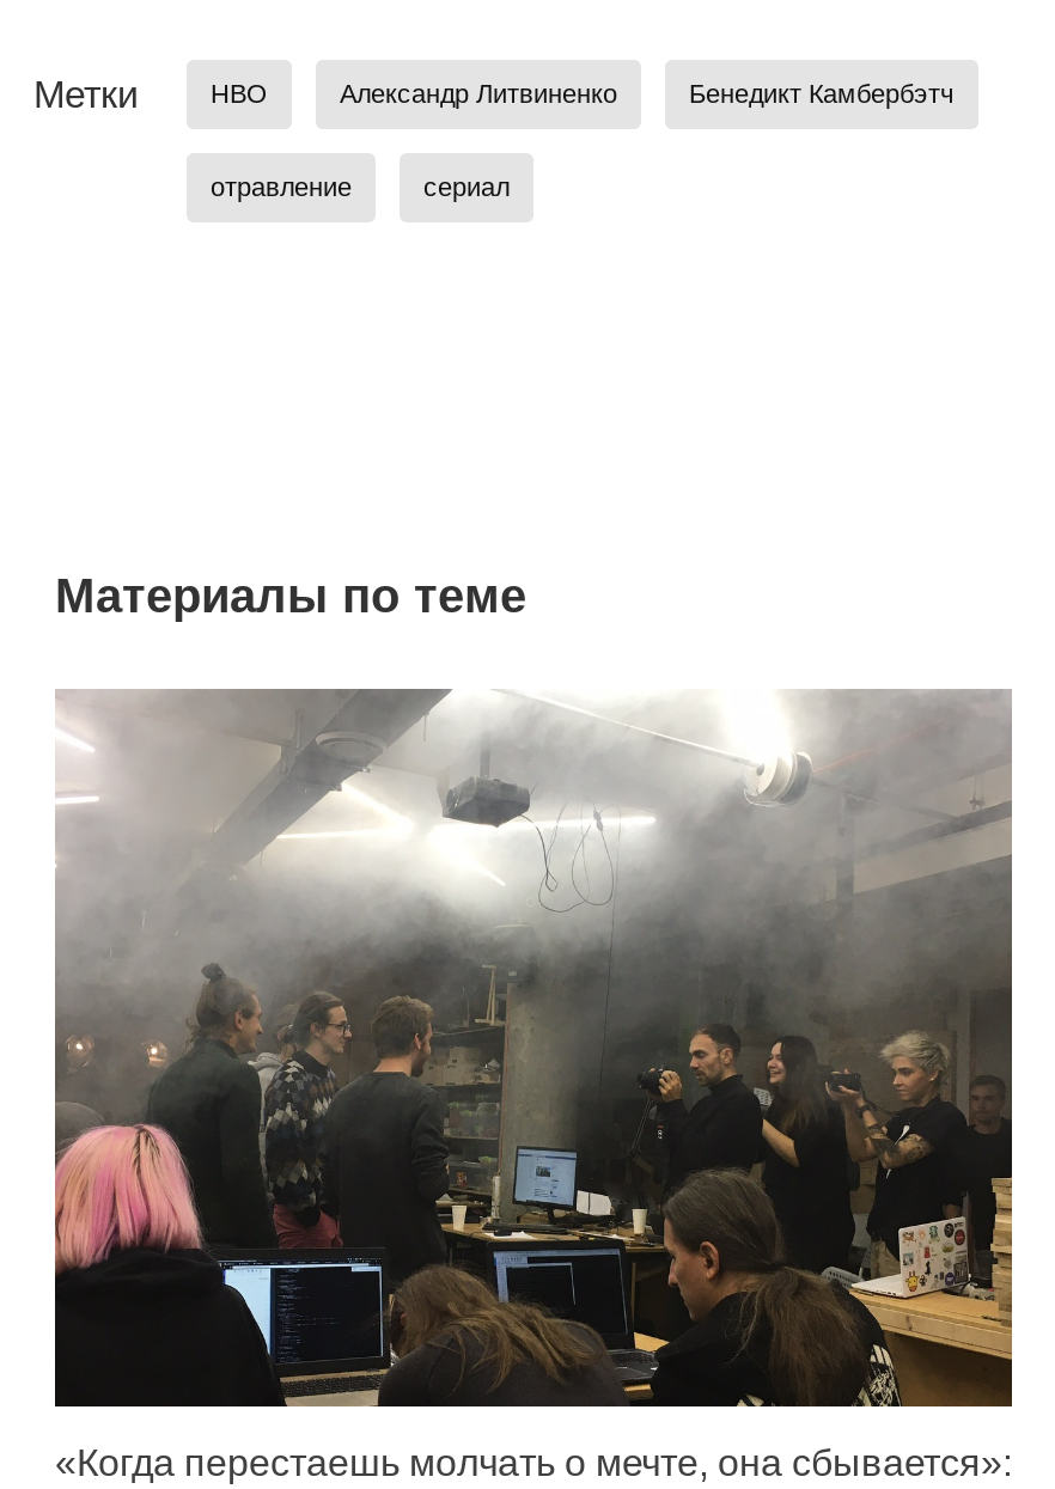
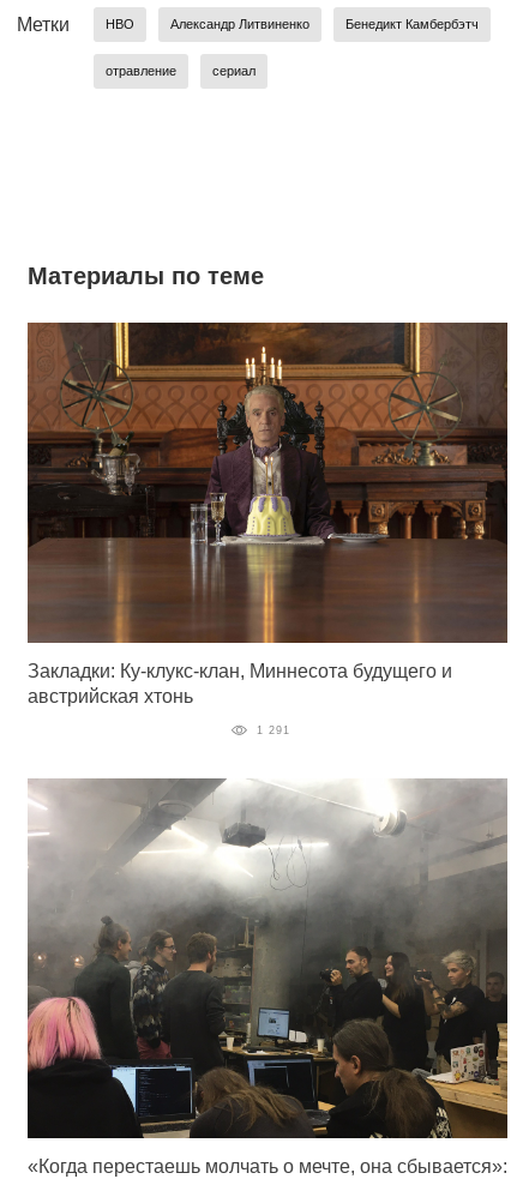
none -> [26,321,507,736] [image] | Закладки: Ку-клукс-клан, Миннесота будущего и | австрийская хтонь | 1 291

